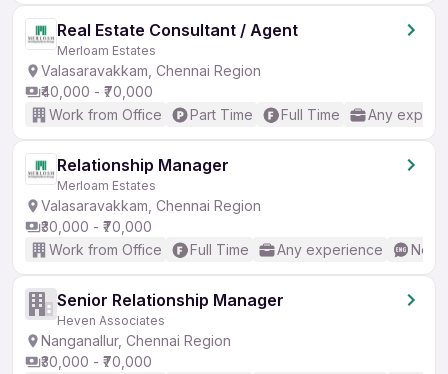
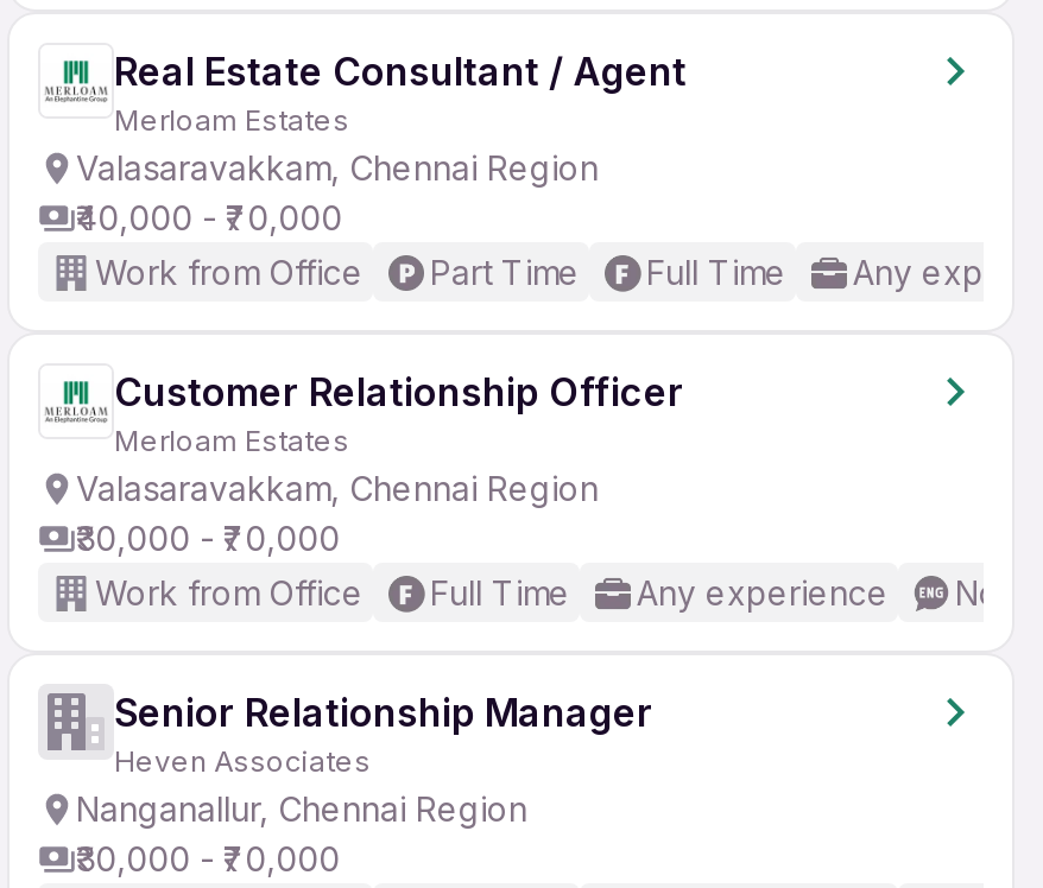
[57,155,229,175] Relationship Manager -> [114,368,684,416] Customer Relationship Officer

